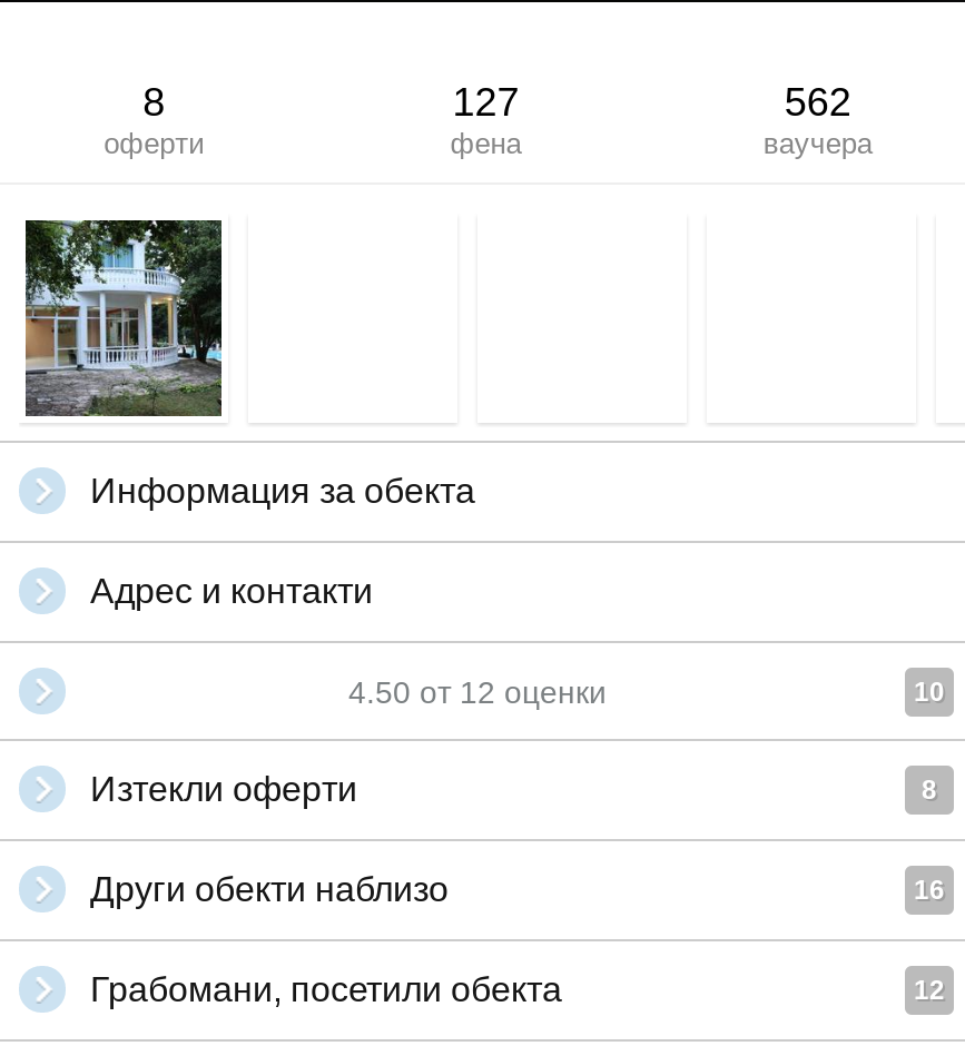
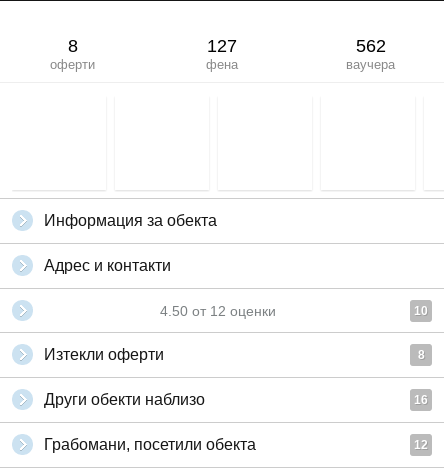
[23,218,224,418] [image] -> none

